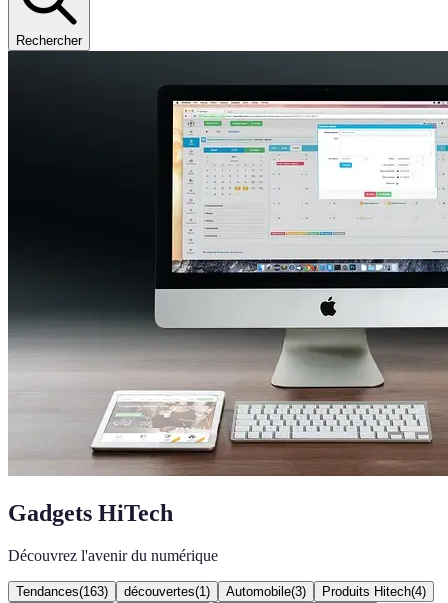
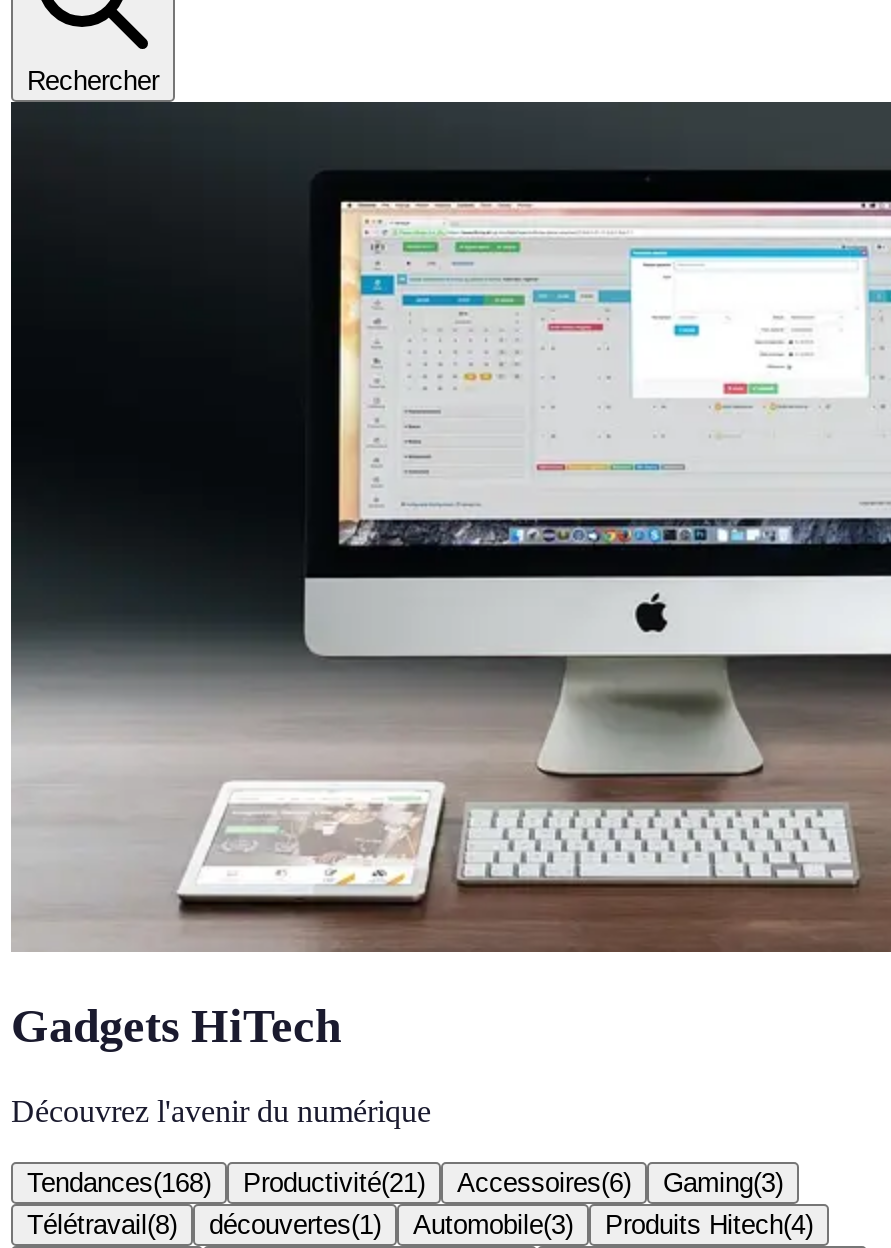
[16,584,108,599] Tendances(163) -> [27,1168,783,1240] Tendances(168) | Productivité(21) | Accessoires(6) | Gaming(3) | Télétravail(8)

